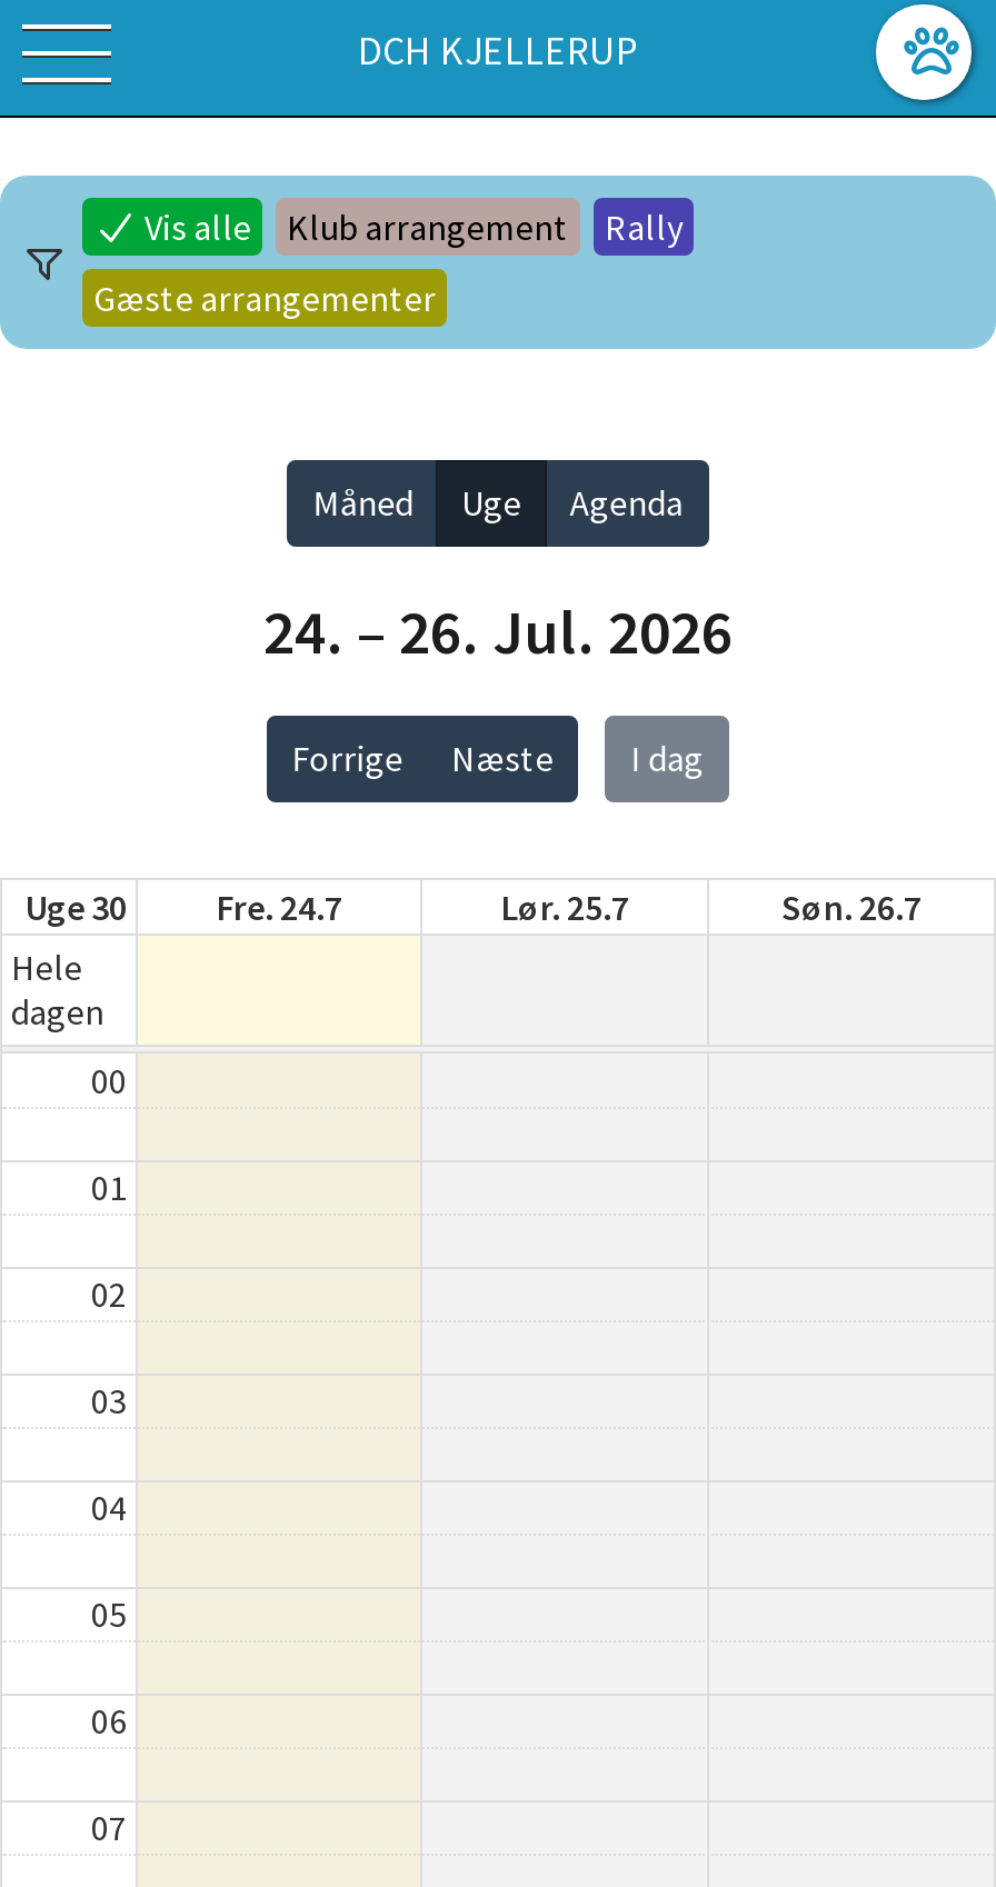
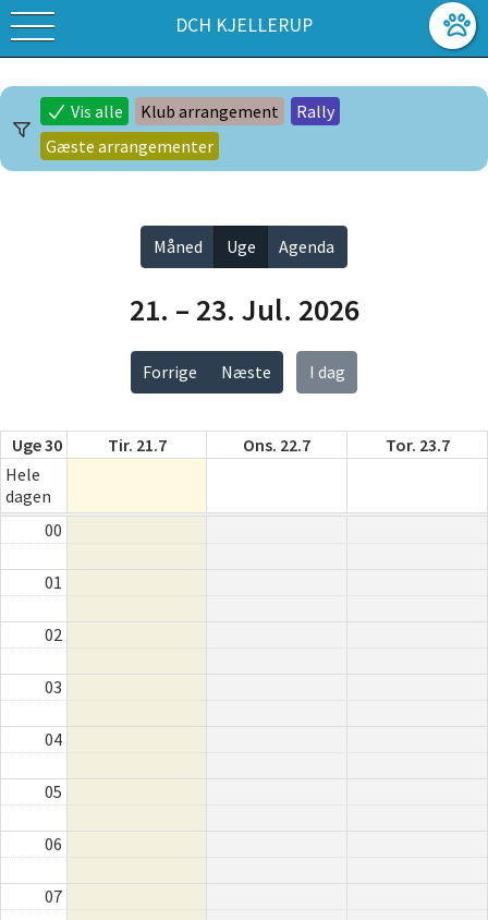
[263,591,733,671] 24. – 26. Jul. 2026 -> [129,290,359,329] 21. – 23. Jul. 2026
[216,884,922,928] Fre. 24.7 | Lør. 25.7 | Søn. 26.7 -> [107,433,449,455] Tir. 21.7 | Ons. 22.7 | Tor. 23.7

